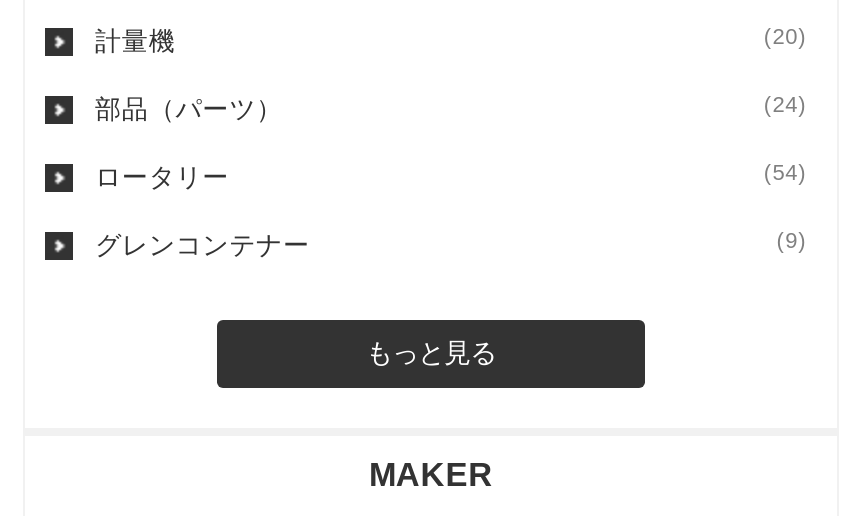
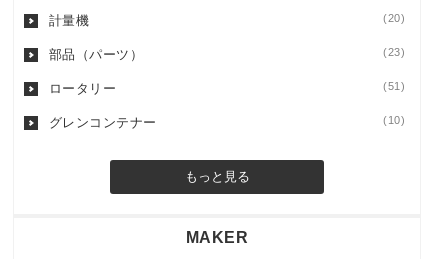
[764,92,807,116] (24) -> [383,46,405,58] (23)
[764,160,807,184] (54) -> [383,80,405,92] (51)
[776,228,807,252] (9) -> [383,114,405,126] (10)

